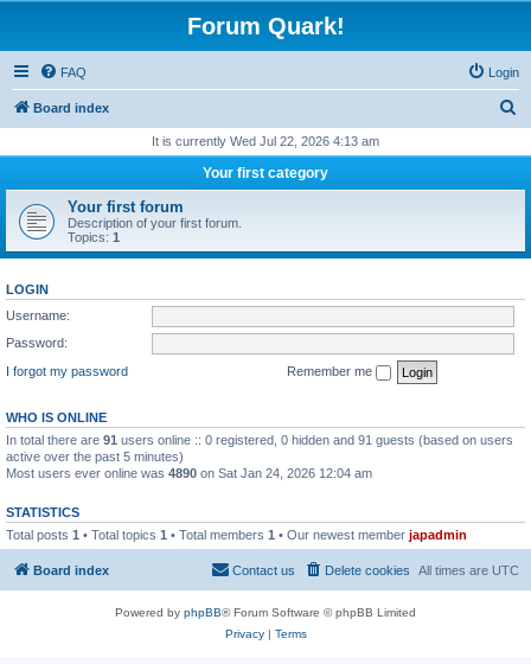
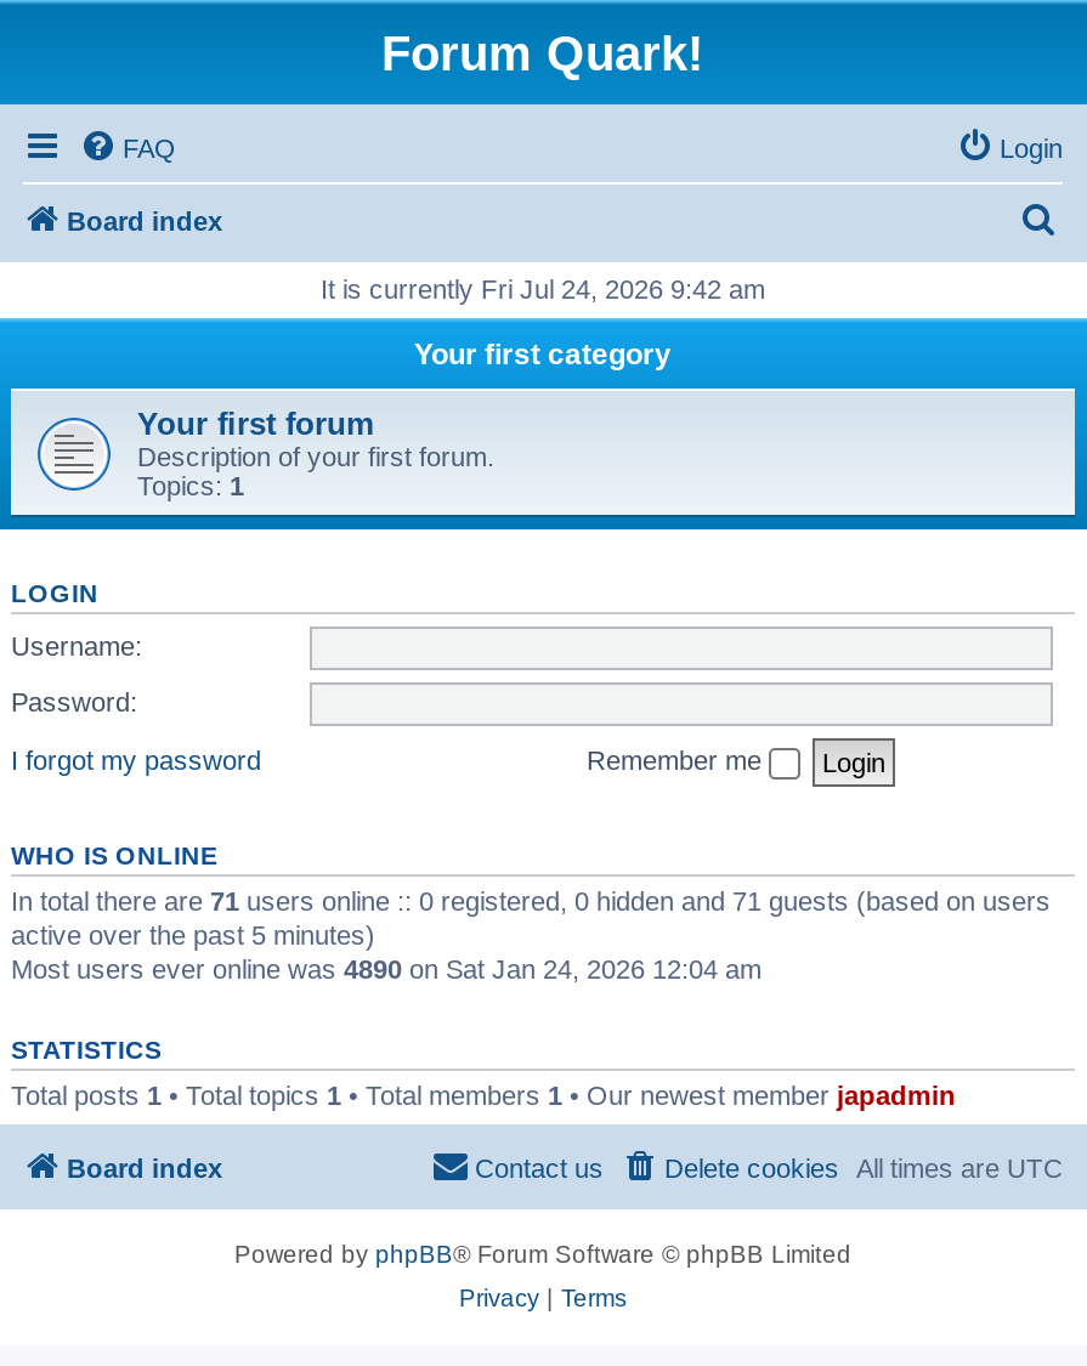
[152,134,379,148] It is currently Wed Jul 22, 2026 4:13 am -> [321,274,765,304] It is currently Fri Jul 24, 2026 9:42 am
[6,432,513,446] In total there are 91 users online :: 0 registered, 0 hidden and 91 guests (based on users -> [11,885,1051,914] In total there are 71 users online :: 0 registered, 0 hidden and 71 guests (based on users

